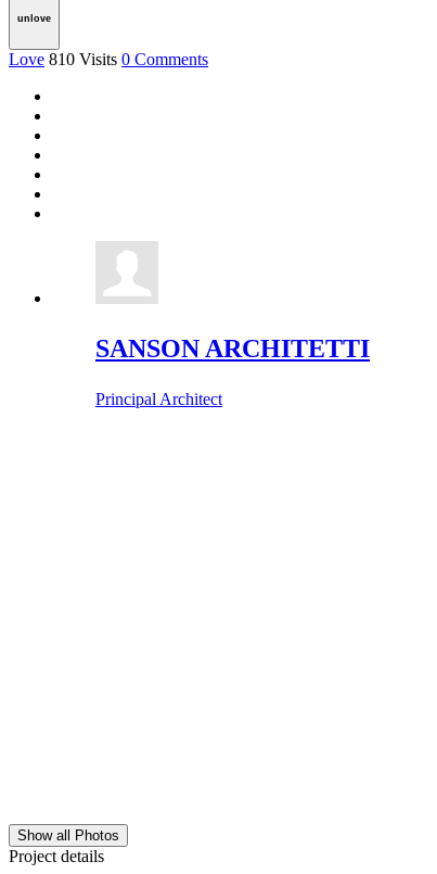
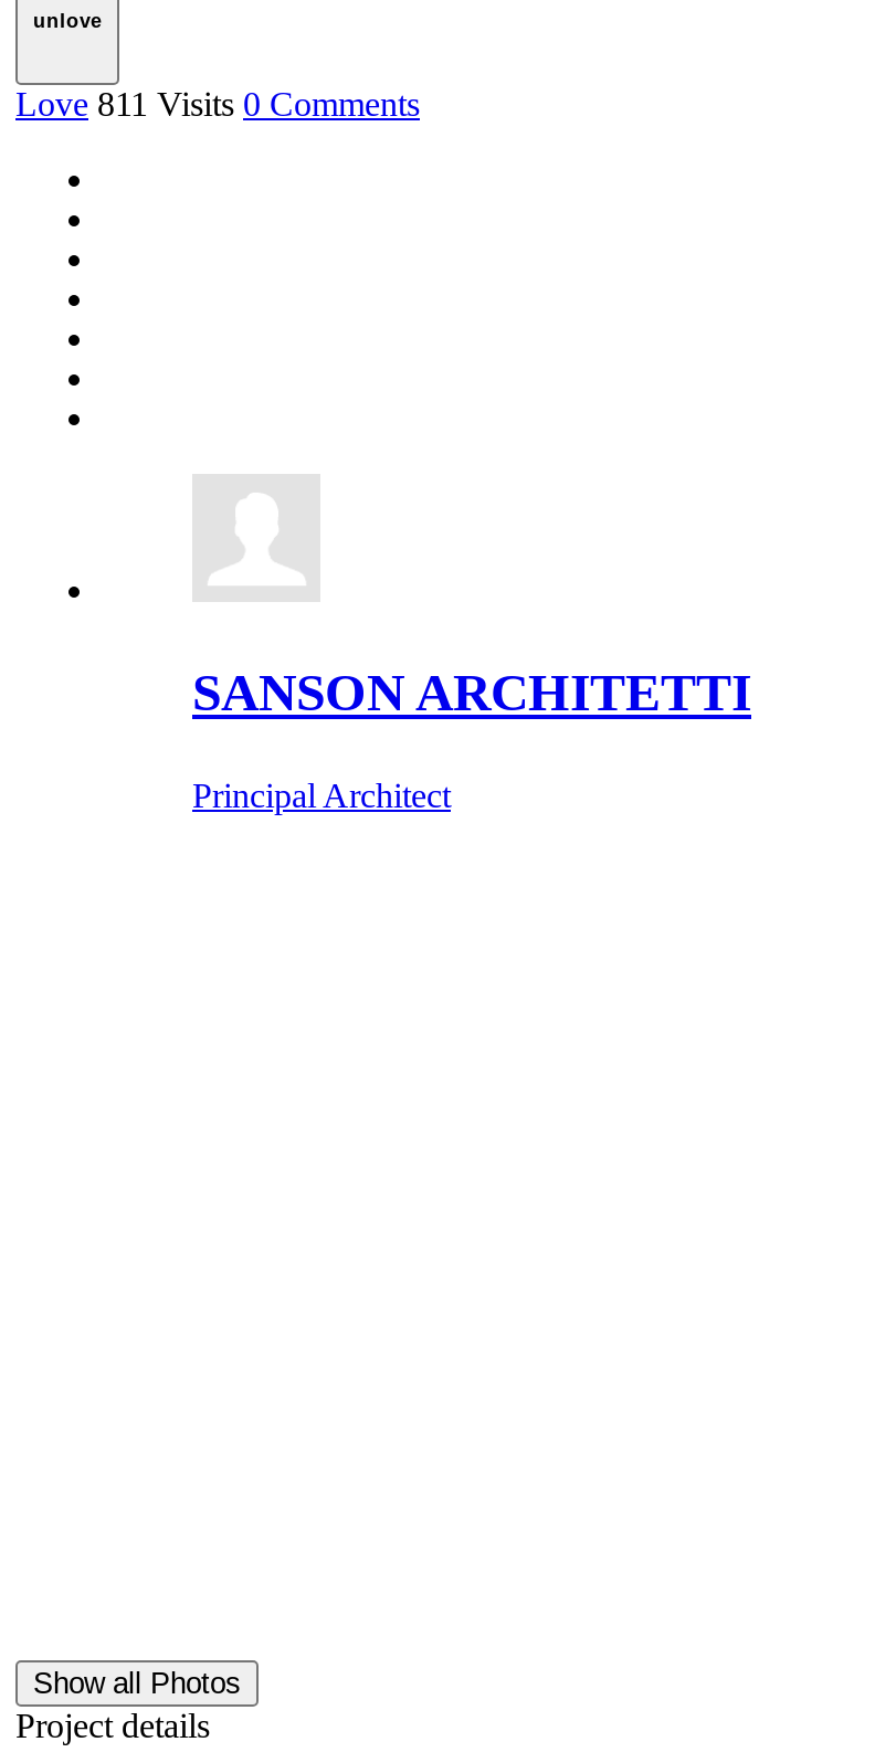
[9,49,208,68] Love 810 Visits 0 Comments -> [15,84,420,122] Love 811 Visits 0 Comments

